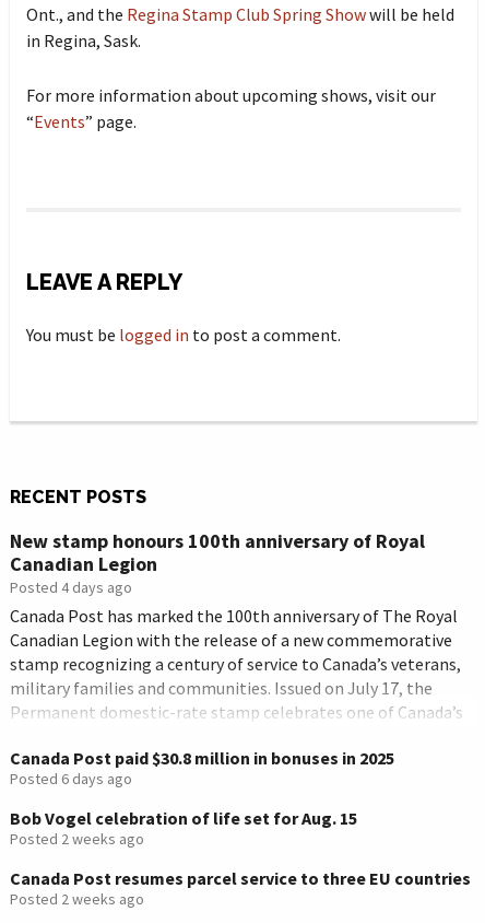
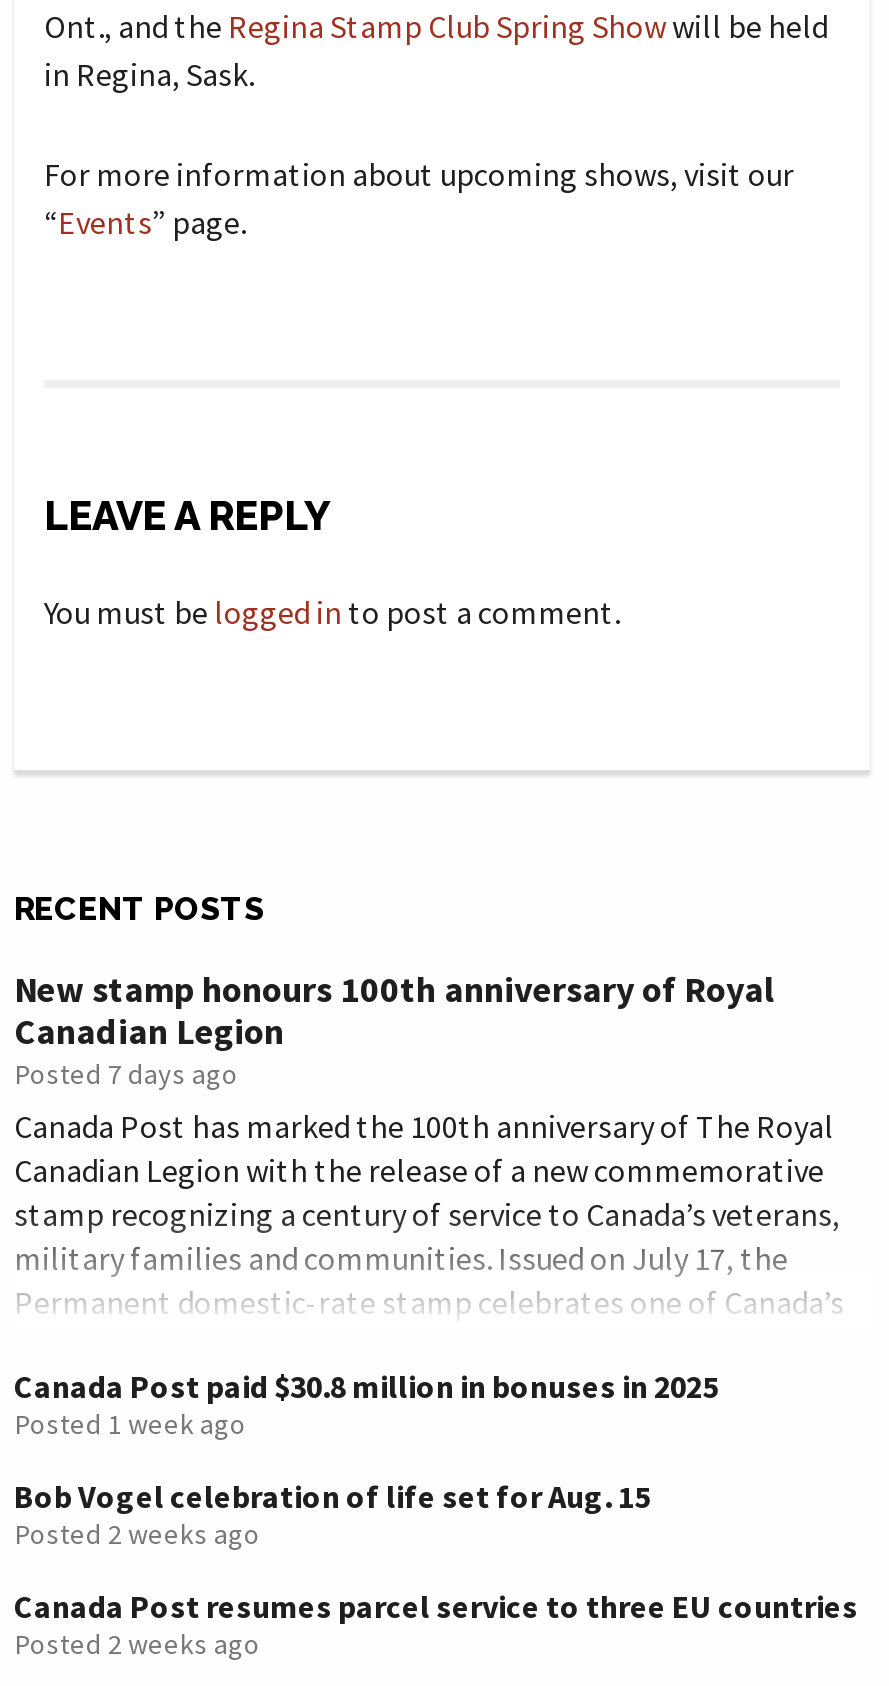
[10,577,132,597] Posted 4 days ago -> [14,1056,238,1092] Posted 7 days ago
[10,769,132,788] Posted 6 days ago -> [14,1406,246,1442] Posted 1 week ago

